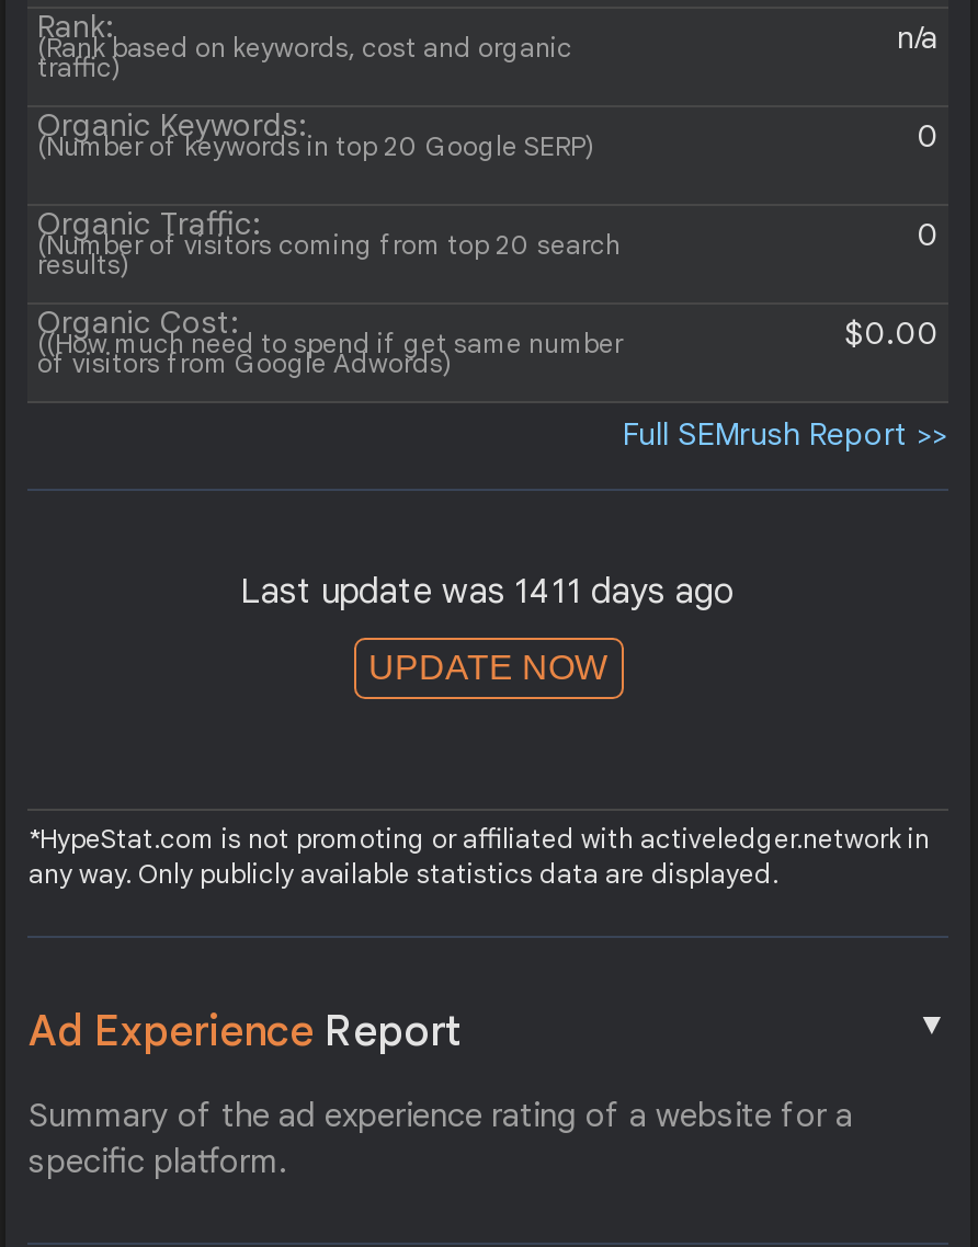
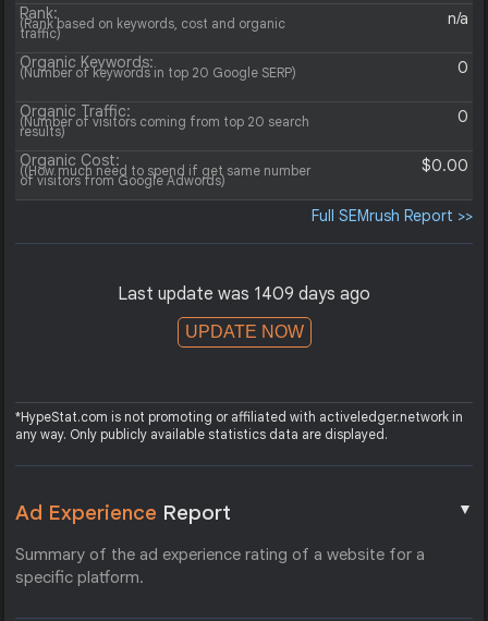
[240,570,736,614] Last update was 1411 days ago -> [118,283,370,305] Last update was 1409 days ago

